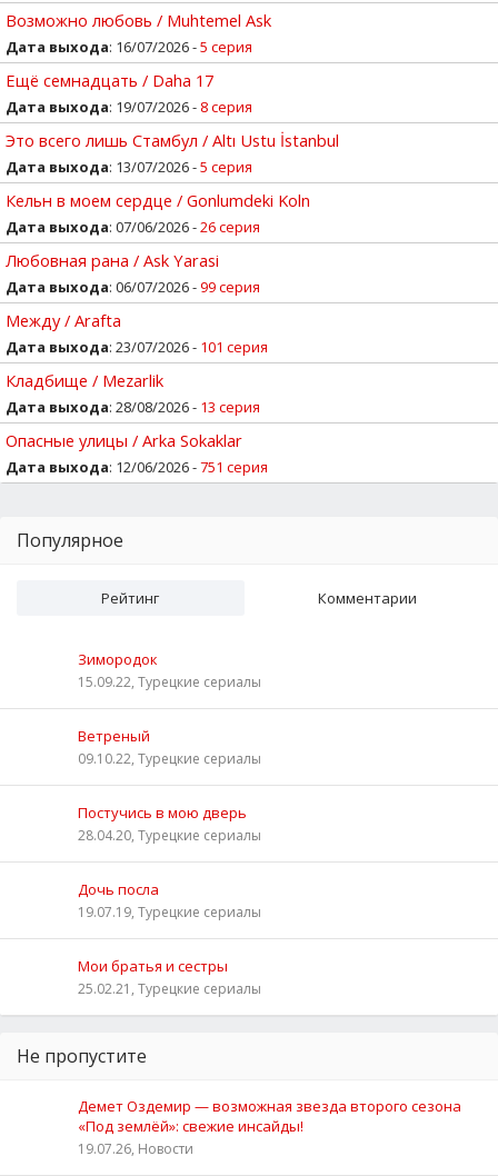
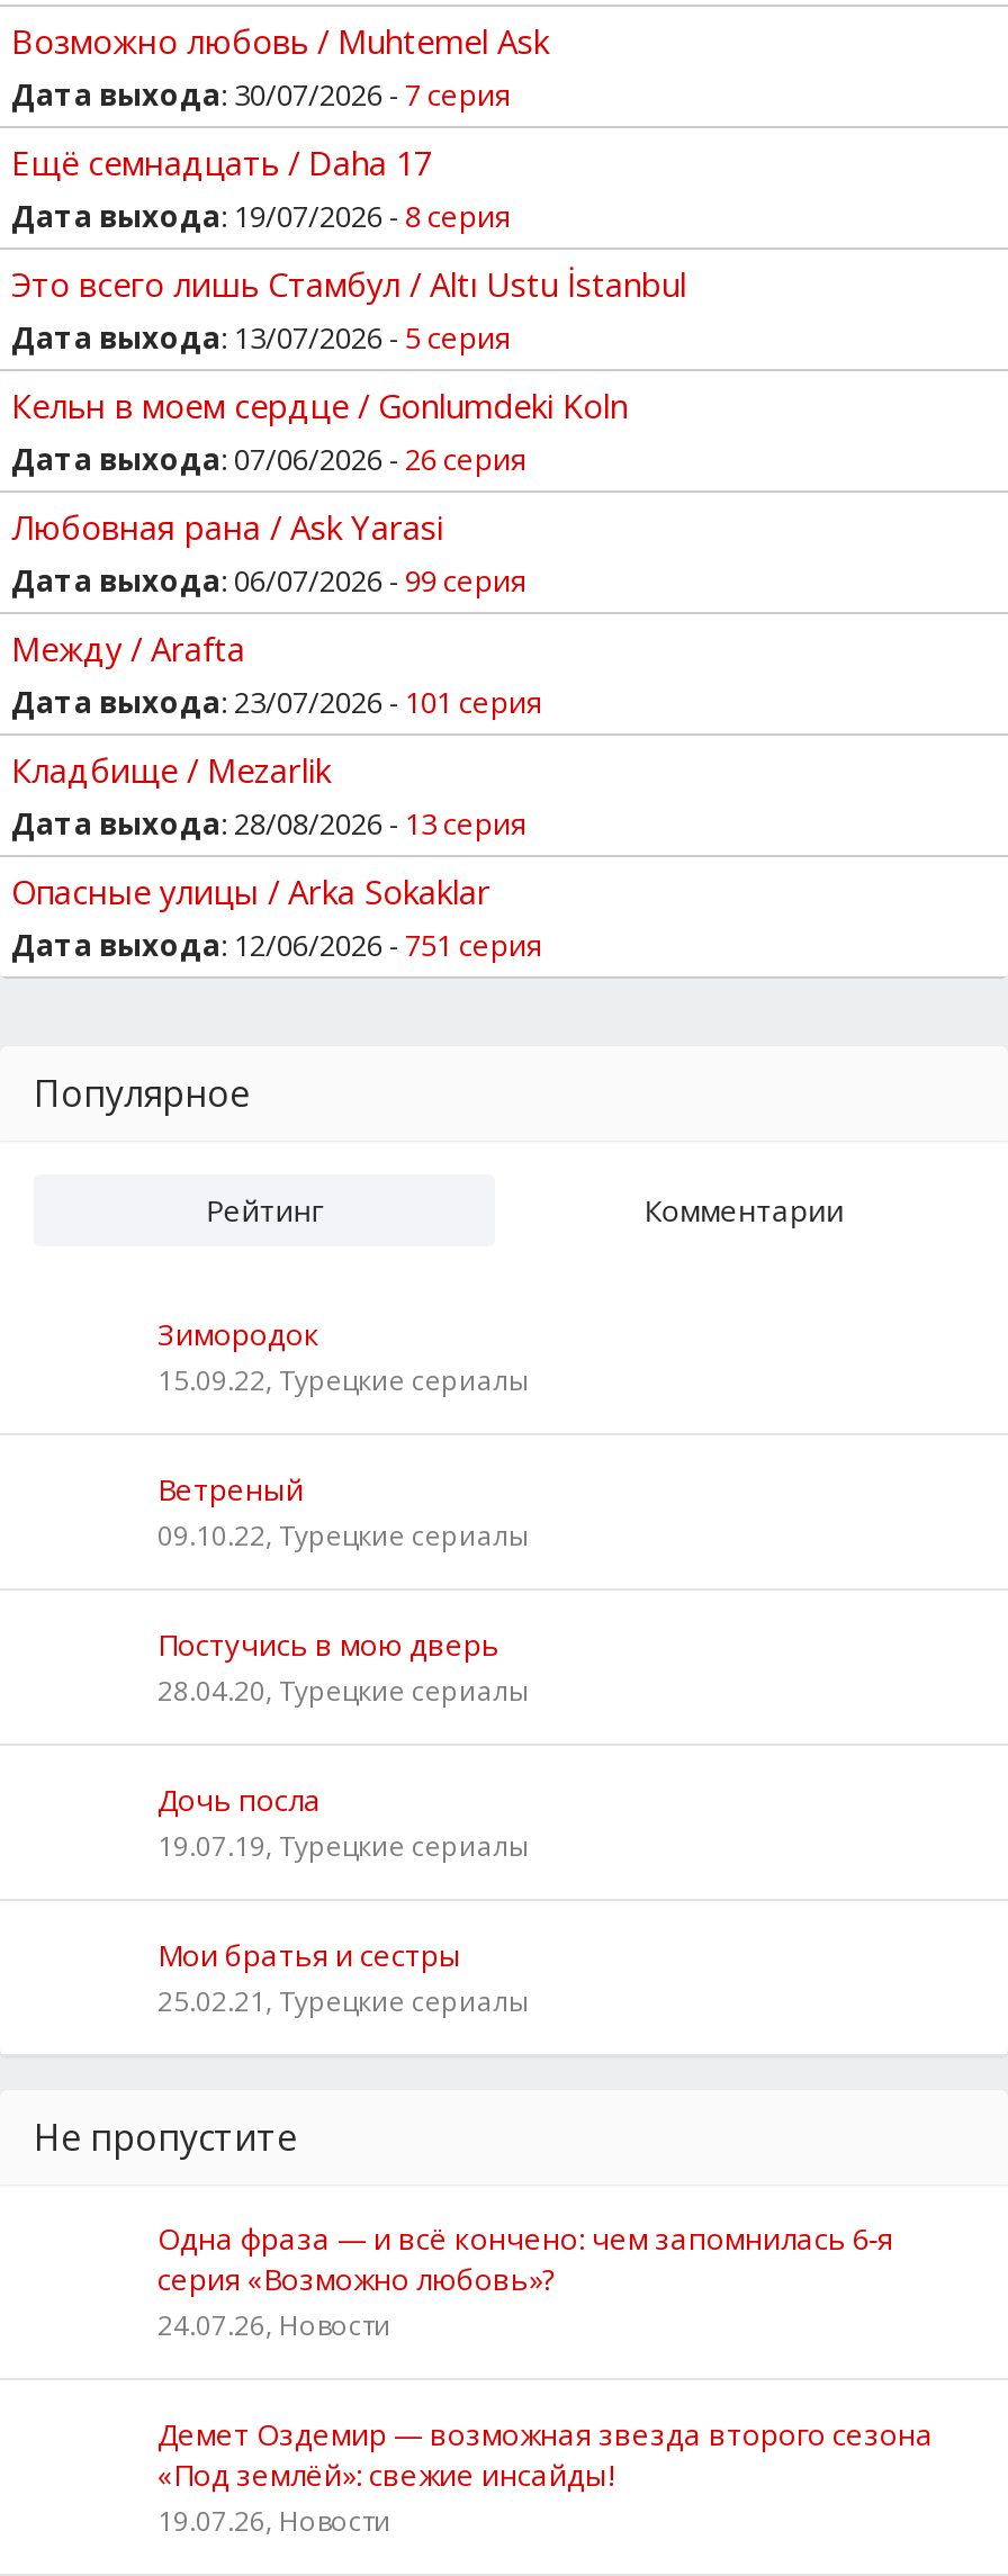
[6,37,252,57] Дата выхода: 16/07/2026 - 5 серия -> [11,74,511,115] Дата выхода: 30/07/2026 - 7 серия
none -> [157,2218,893,2344] Одна фраза — и всё кончено: чем запомнилась 6‑я | серия «Возможно любовь»? | 24.07.26, Новости

